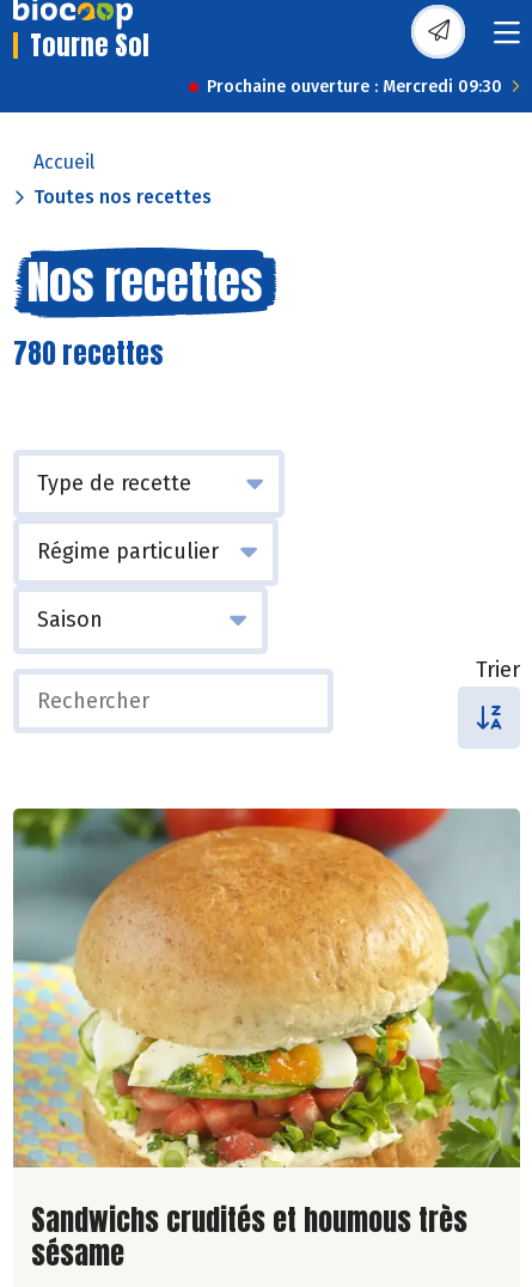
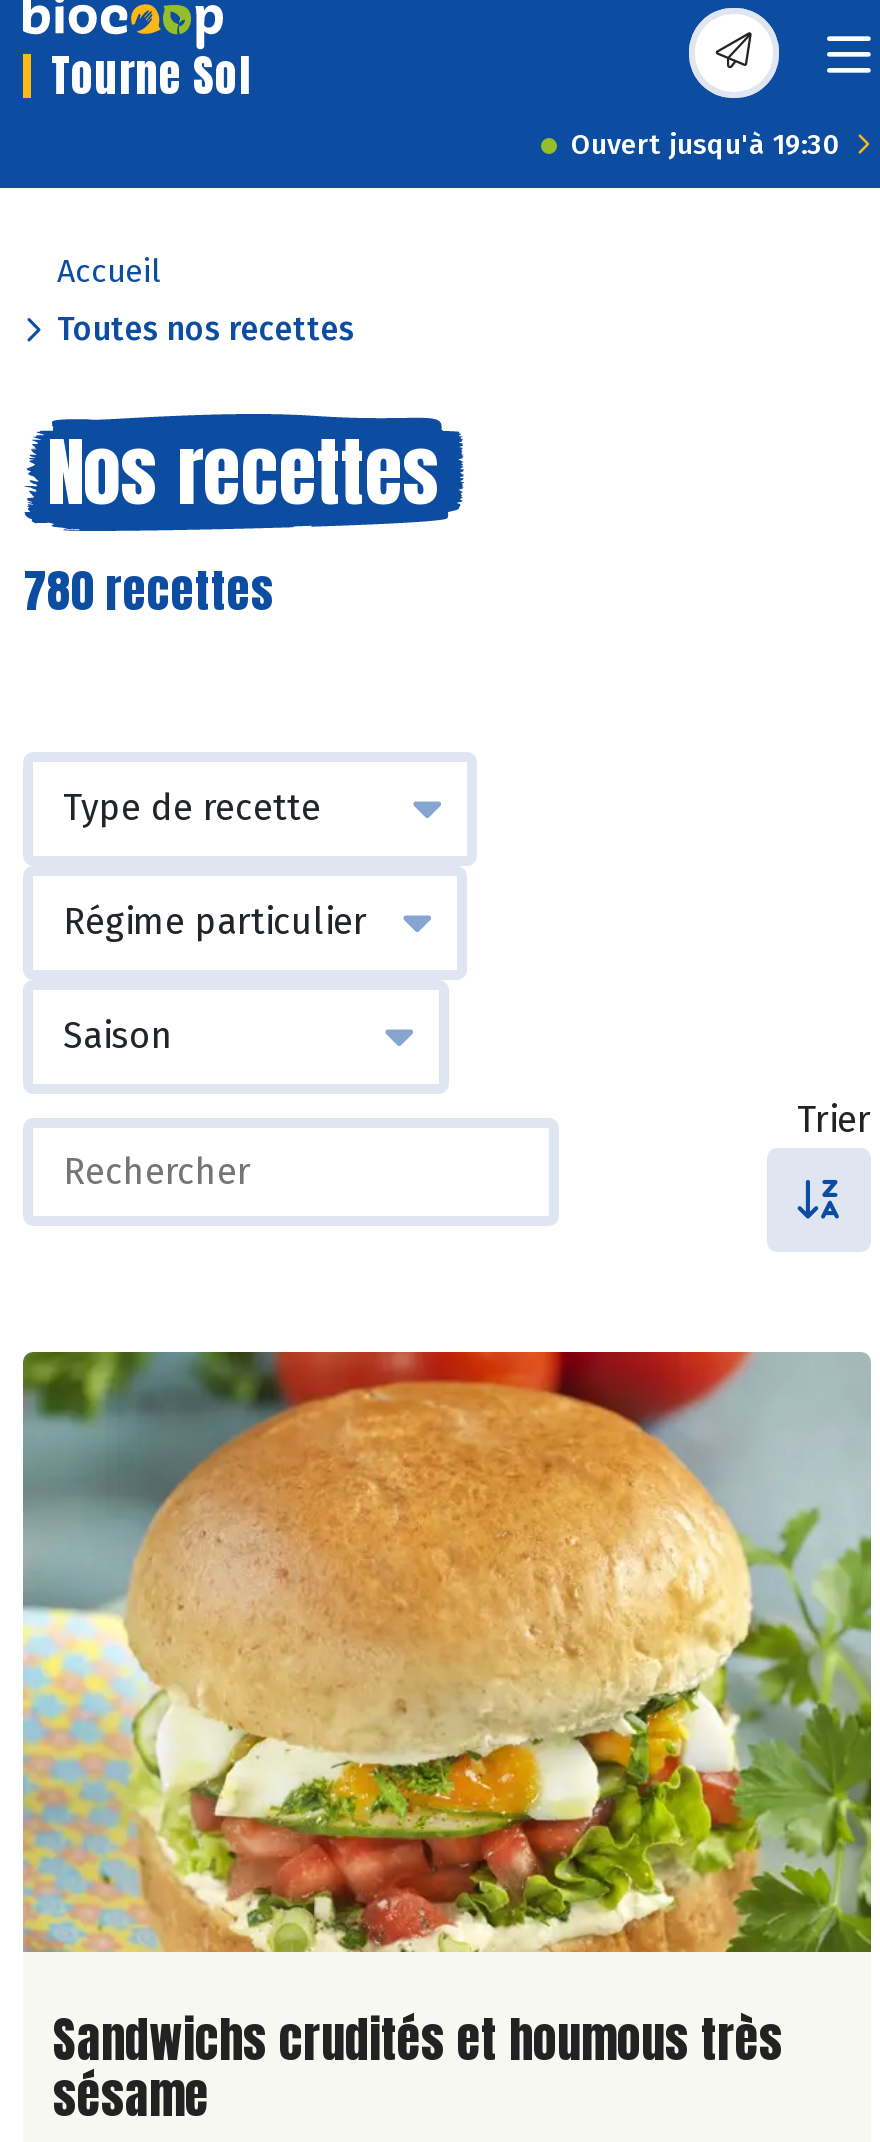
[207,77,502,97] Prochaine ouverture : Mercredi 09:30 -> [571,128,841,162] Ouvert jusqu'à 19:30

